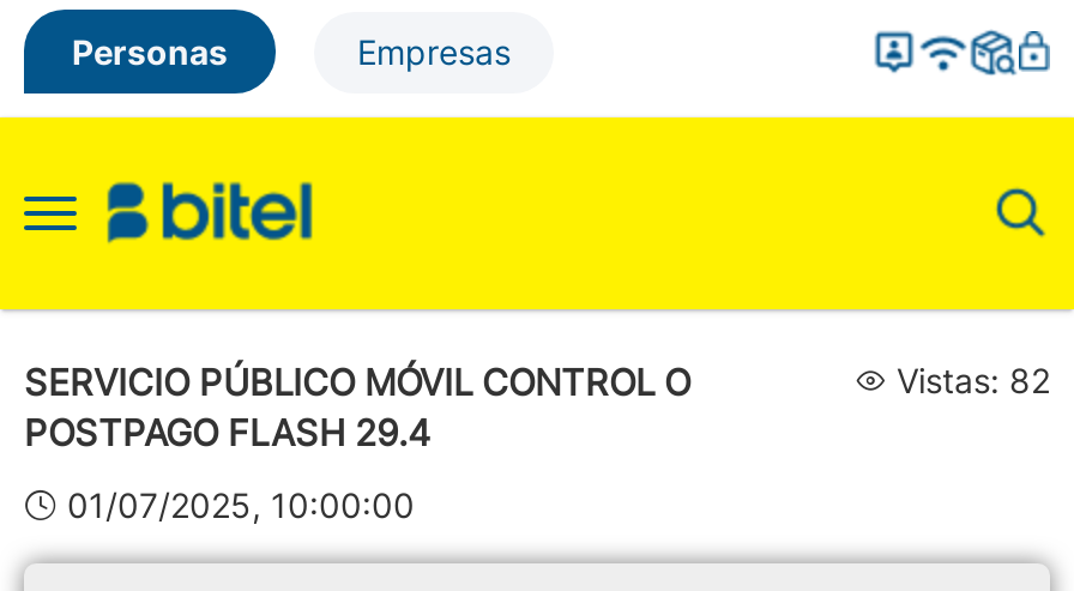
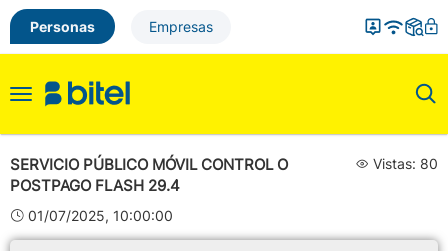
[887,360,1050,400] Vistas: 82 -> [369,155,438,172] Vistas: 80

